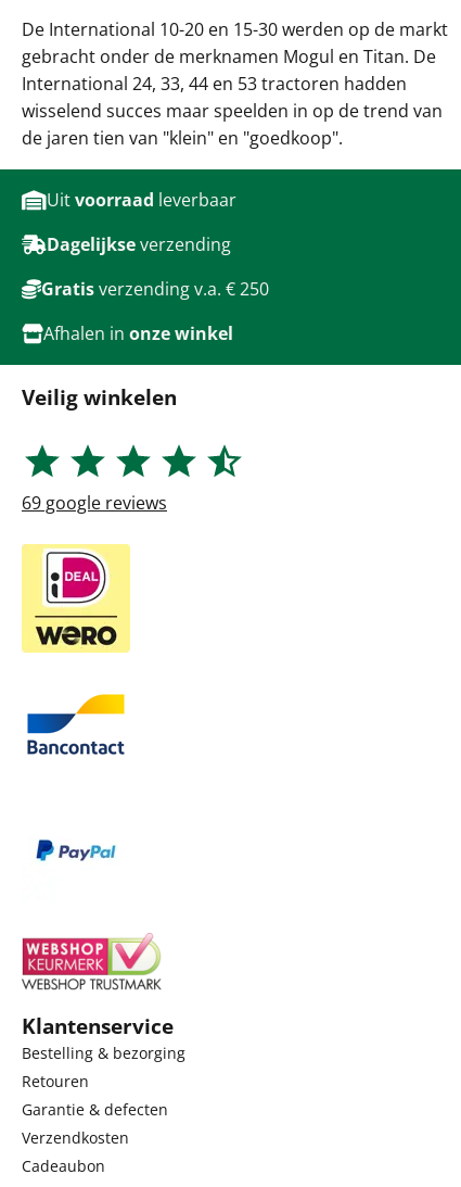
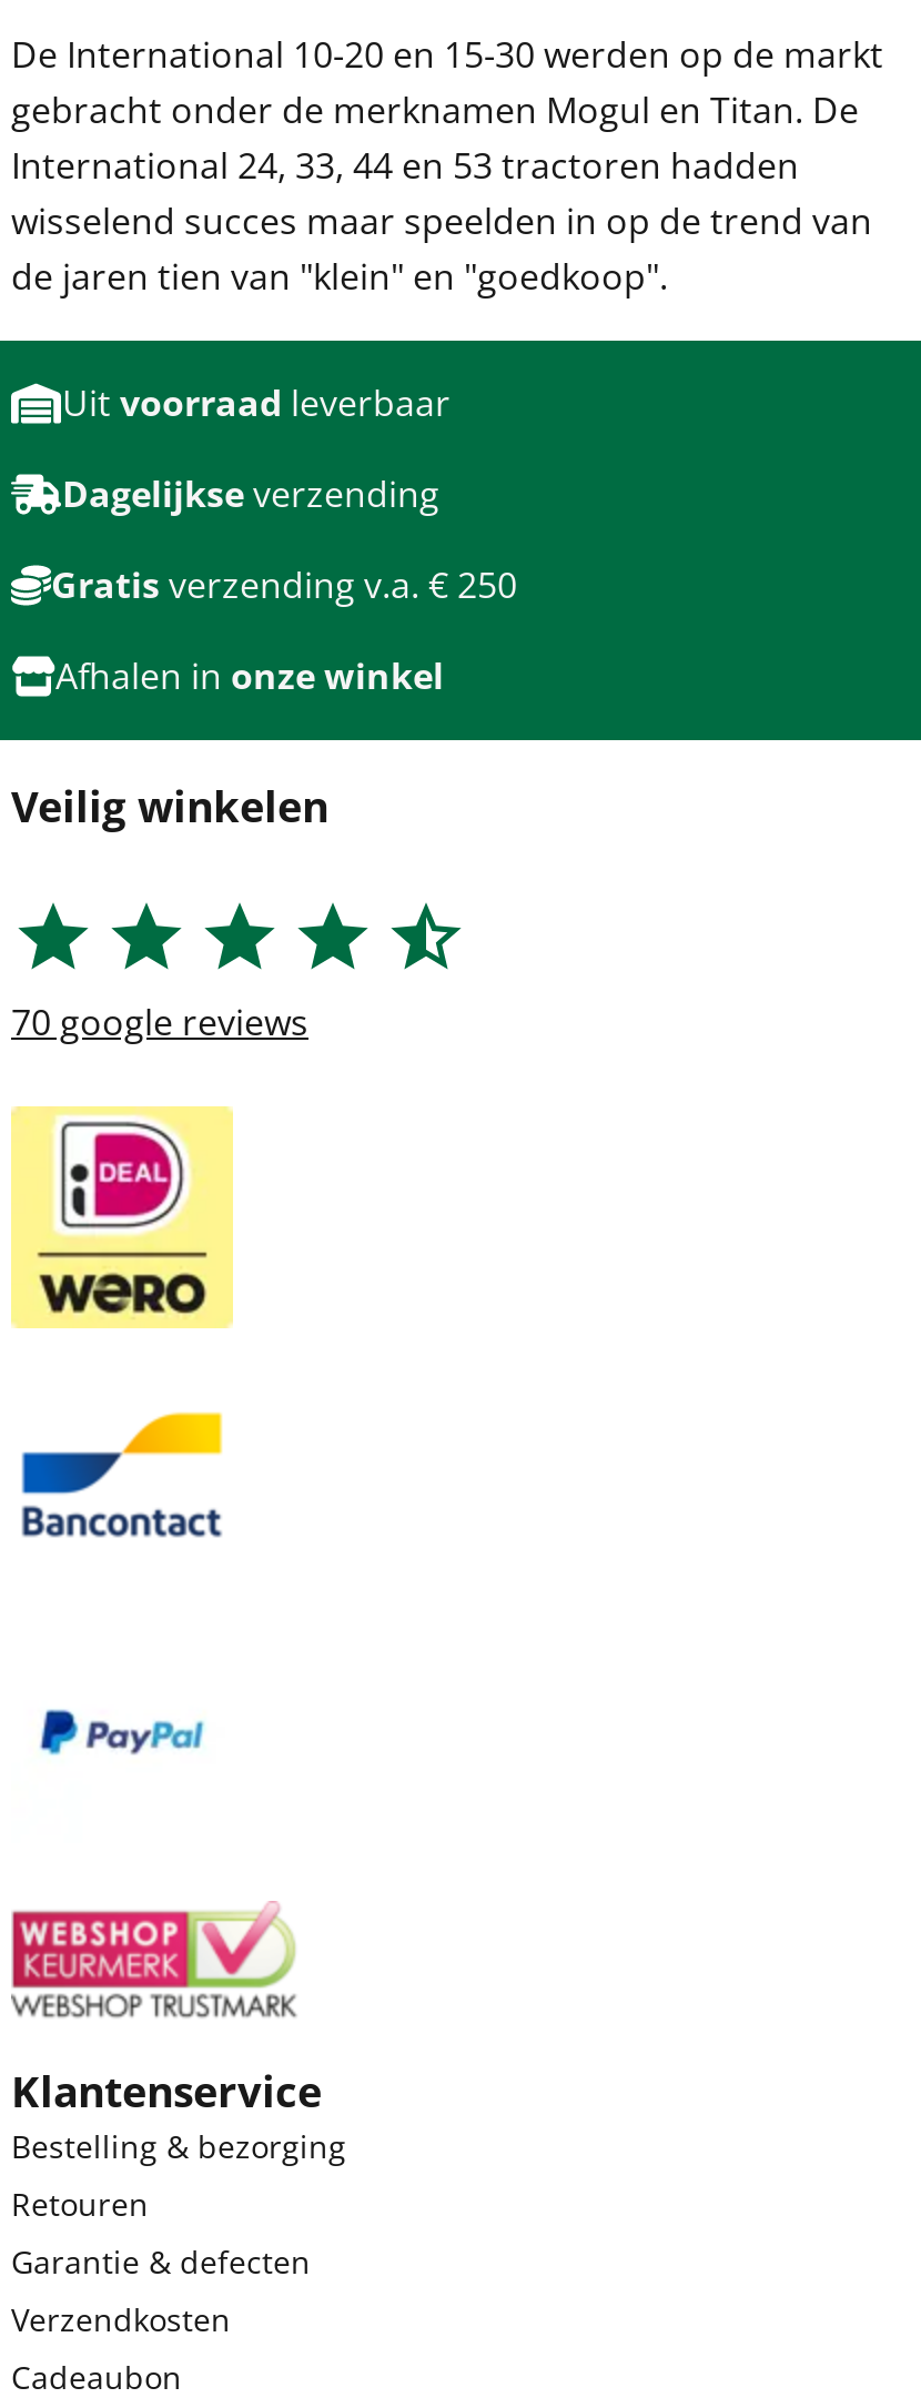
[22,490,167,514] 69 google reviews -> [11,997,308,1046] 70 google reviews

